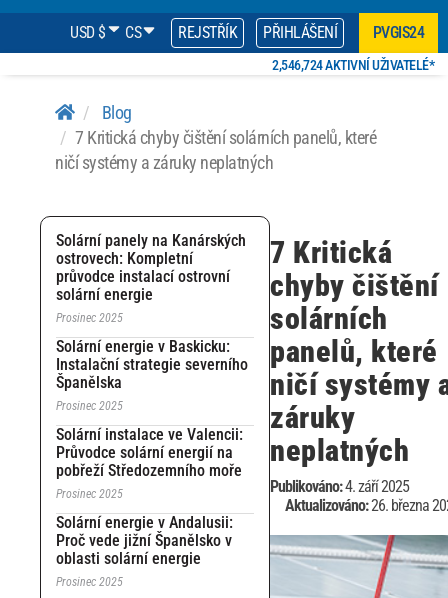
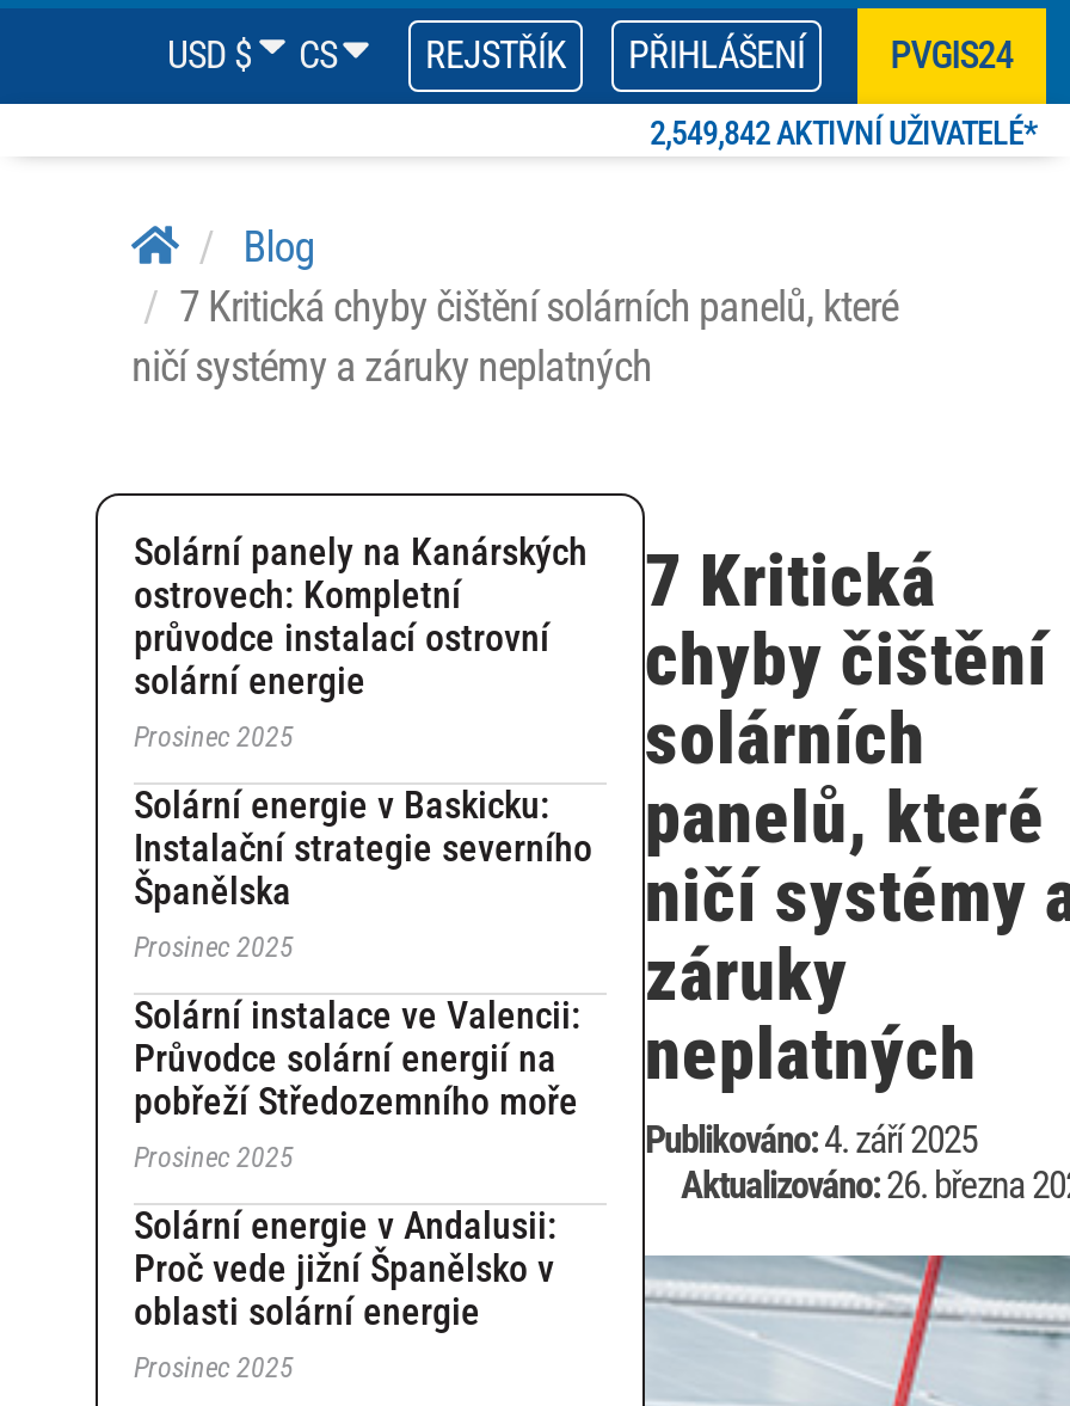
[272,57,434,73] 2,546,724 AKTIVNÍ UŽIVATELÉ* -> [650,113,1037,152] 2,549,842 AKTIVNÍ UŽIVATELÉ*

